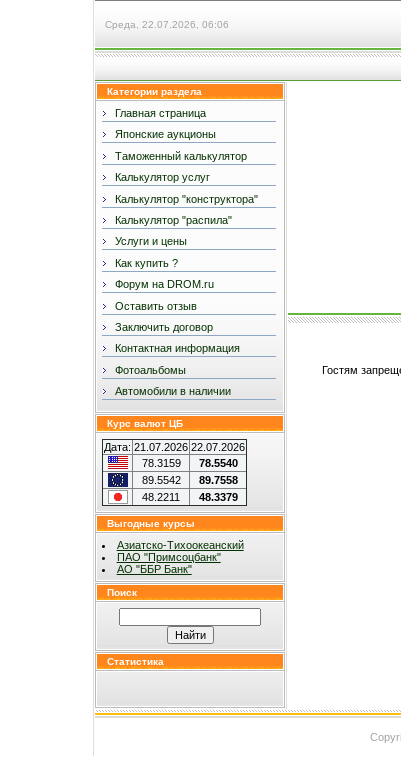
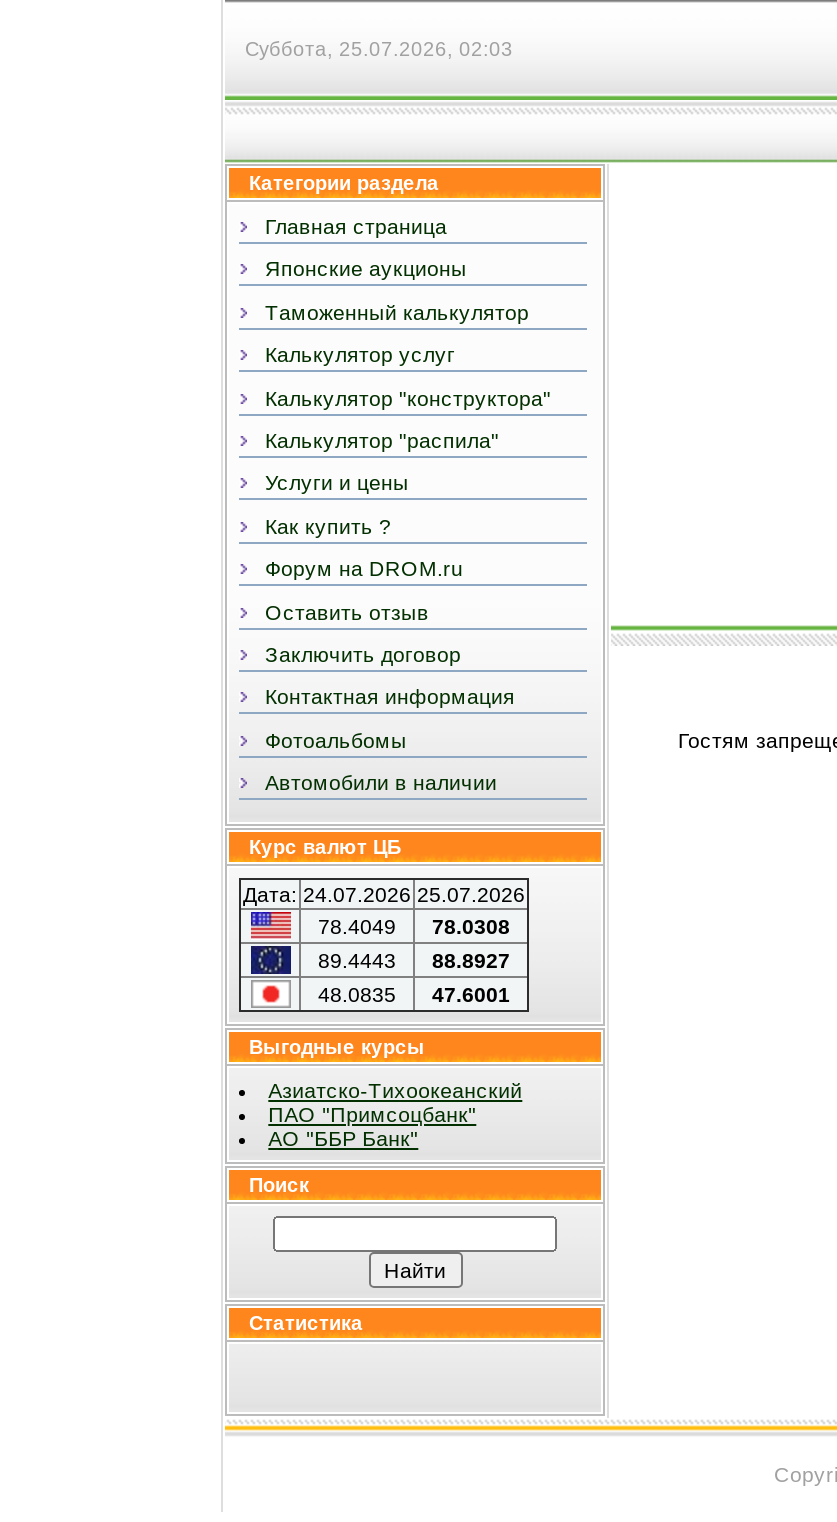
[105,19,229,30] Среда, 22.07.2026, 06:06 -> [245,38,513,60] Суббота, 25.07.2026, 02:03
[104,441,245,453] Дата: 21.07.2026 22.07.2026 -> [243,882,525,906] Дата: 24.07.2026 25.07.2026
[141,457,180,469] 78.3159 -> [318,914,396,938] 78.4049
[198,457,237,469] 78.5540 -> [432,914,510,938] 78.0308
[141,474,180,486] 89.5542 -> [318,948,396,972] 89.4443
[198,474,237,486] 89.7558 -> [432,948,510,972] 88.8927
[142,491,180,503] 48.2211 -> [318,982,396,1006] 48.0835
[198,491,237,503] 48.3379 -> [432,982,510,1006] 47.6001

